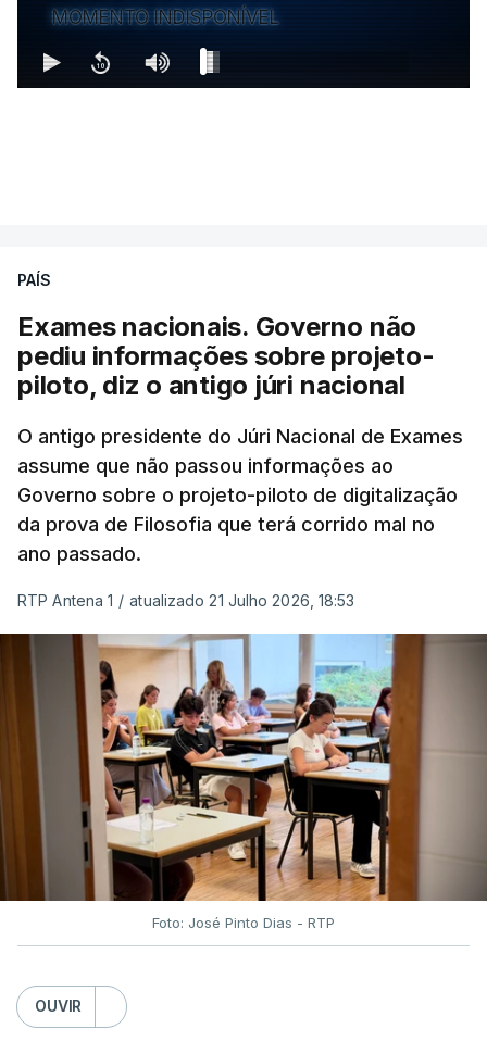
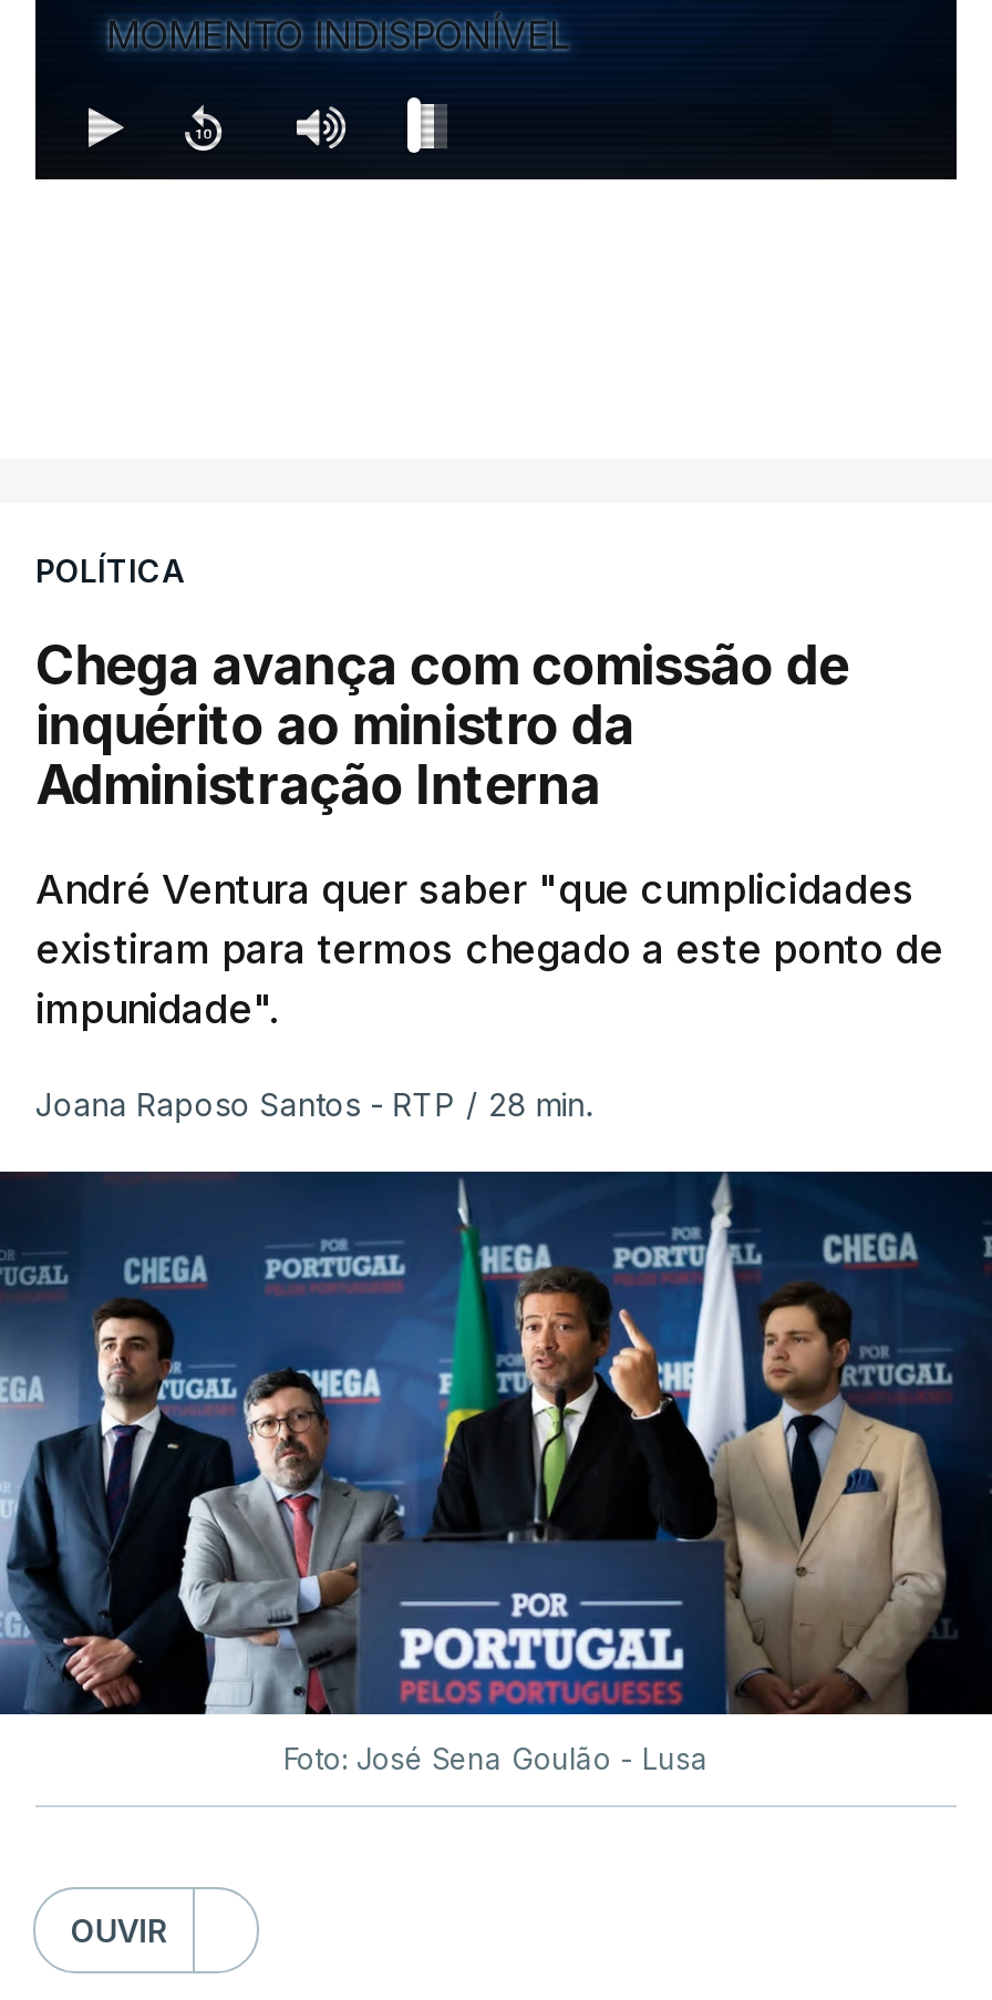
[17,271,51,289] PAÍS -> [35,551,182,589] POLÍTICA
[17,311,434,401] Exames nacionais. Governo não | pediu informações sobre projeto- | piloto, diz o antigo júri nacional -> [35,633,849,817] Chega avança com comissão de | inquérito ao ministro da | Administração Interna
[17,425,463,565] O antigo presidente do Júri Nacional de Exames | assume que não passou informações ao | Governo sobre o projeto-piloto de digitalização | da prova de Filosofia que terá corrido mal no | ano passado. -> [35,866,943,1032] André Ventura quer saber "que cumplicidades | existiram para termos chegado a este ponto de | impunidade".
[17,591,355,610] RTP Antena 1 / atualizado 21 Julho 2026, 18:53 -> [35,1085,592,1123] Joana Raposo Santos - RTP / 28 min.
[3,632,484,931] [image] | Foto: José Pinto Dias - RTP -> [7,1169,985,1777] [image] | Foto: José Sena Goulão - Lusa

